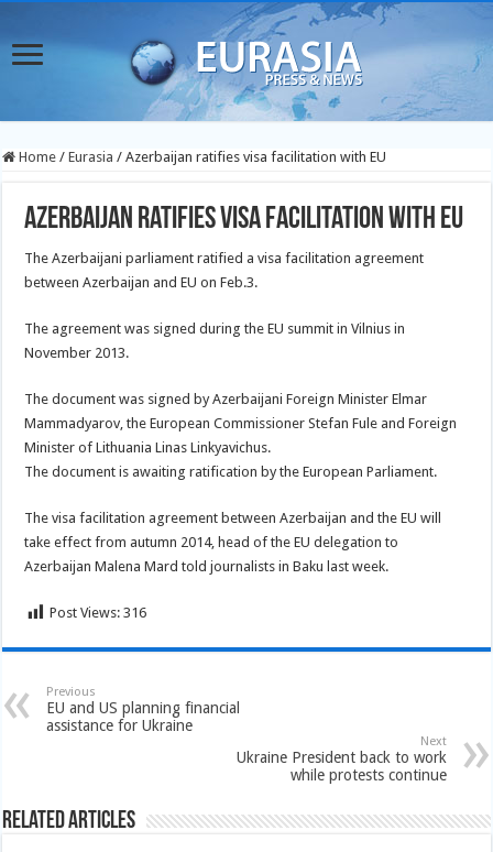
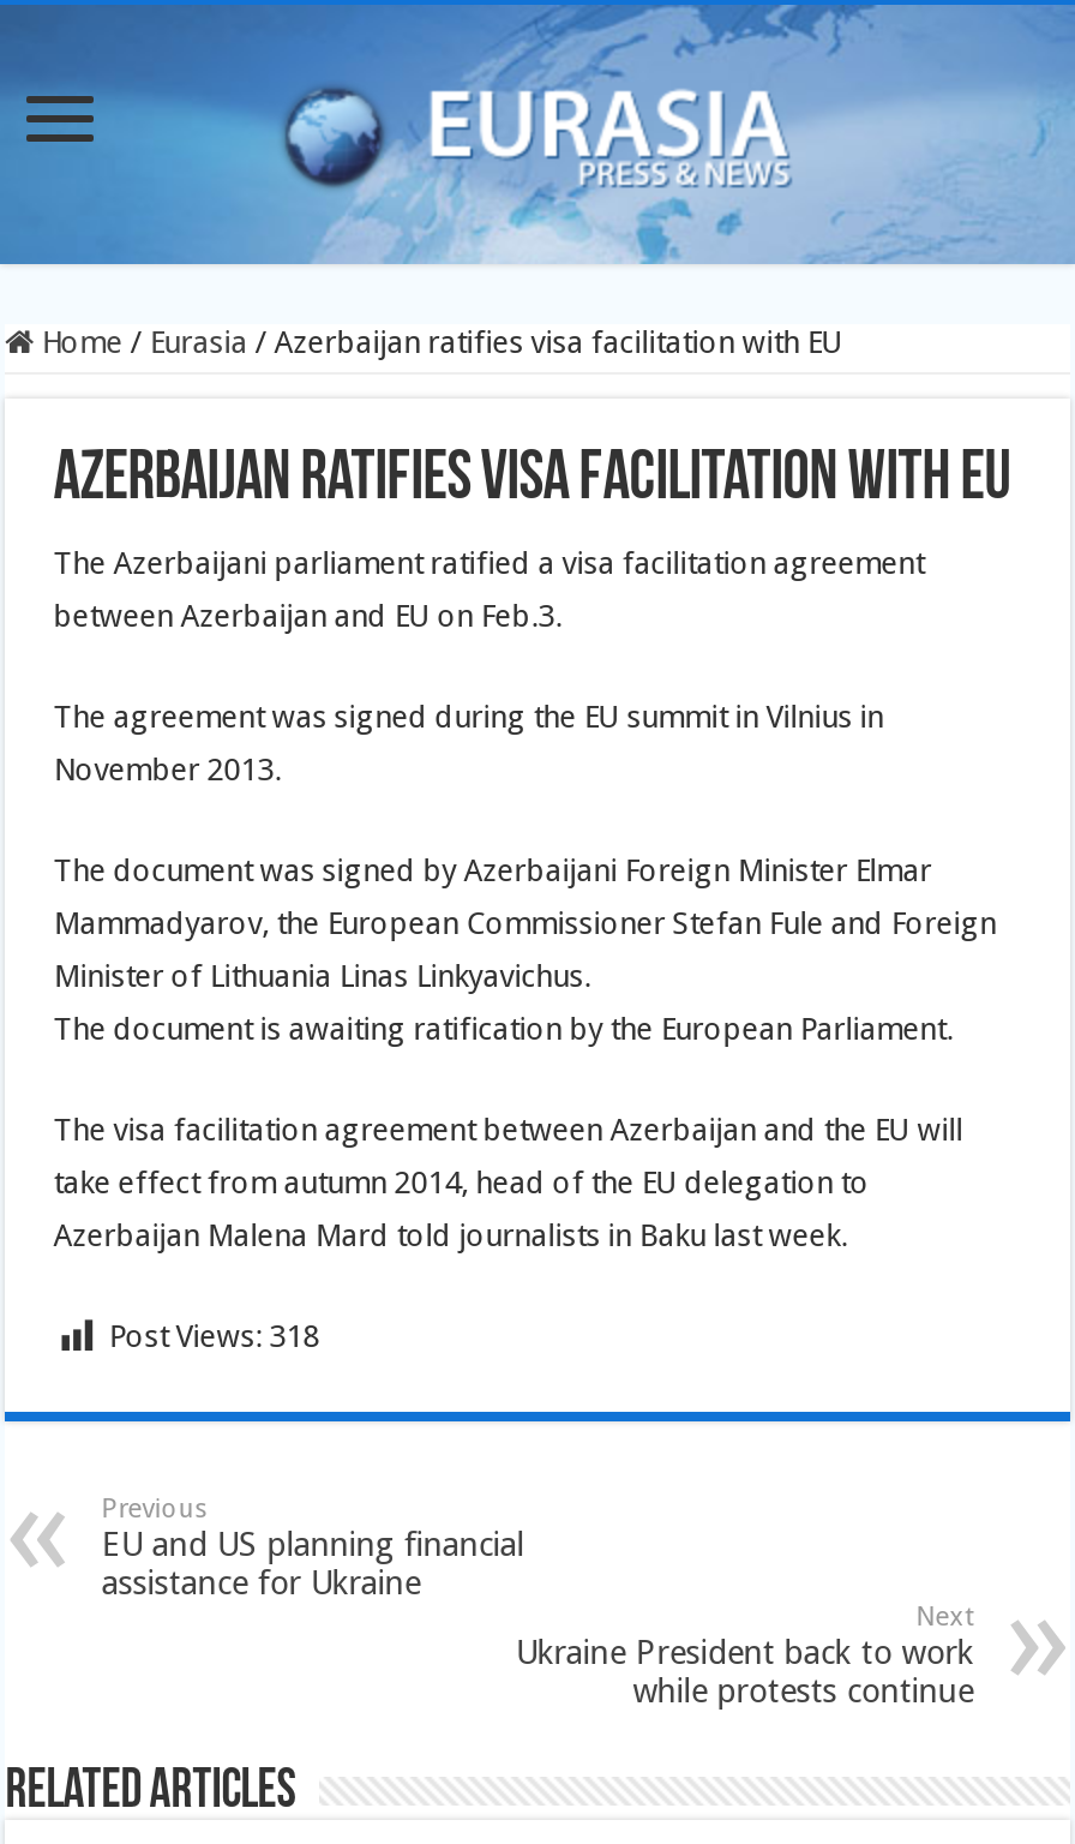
[50,604,147,621] Post Views: 316 -> [108,1318,320,1354] Post Views: 318

